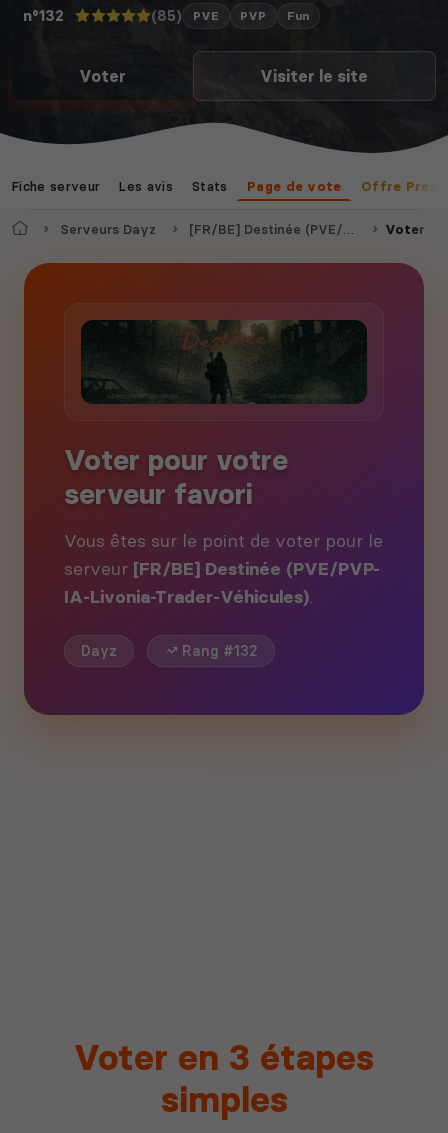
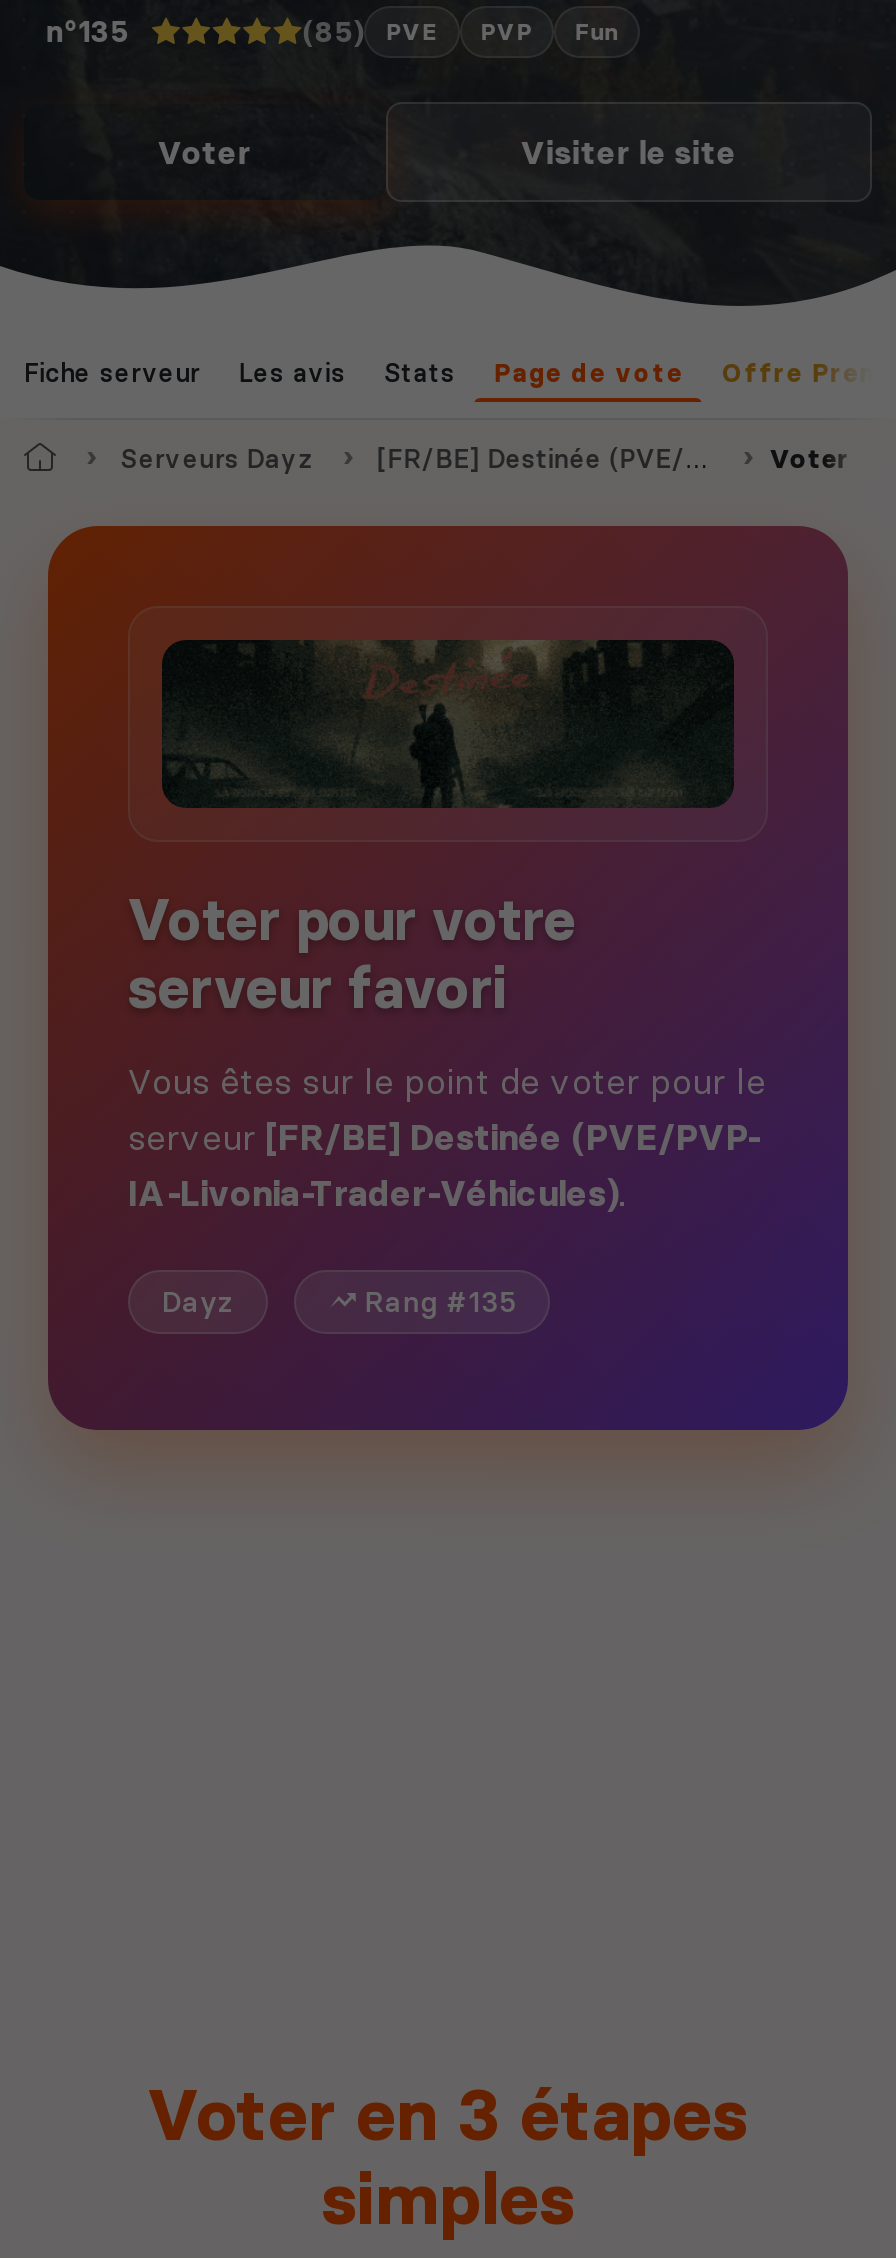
[23,7,64,25] n°132 -> [46,15,128,51] n°135
[182,642,258,660] Rang #132 -> [365,1284,517,1320] Rang #135

